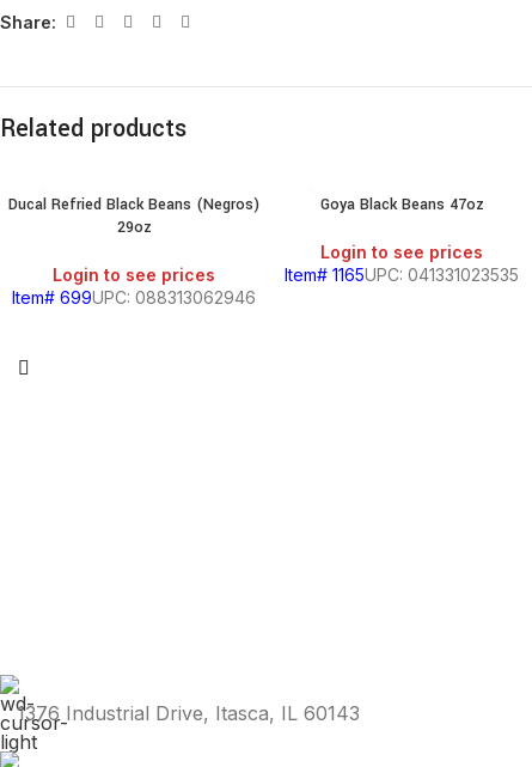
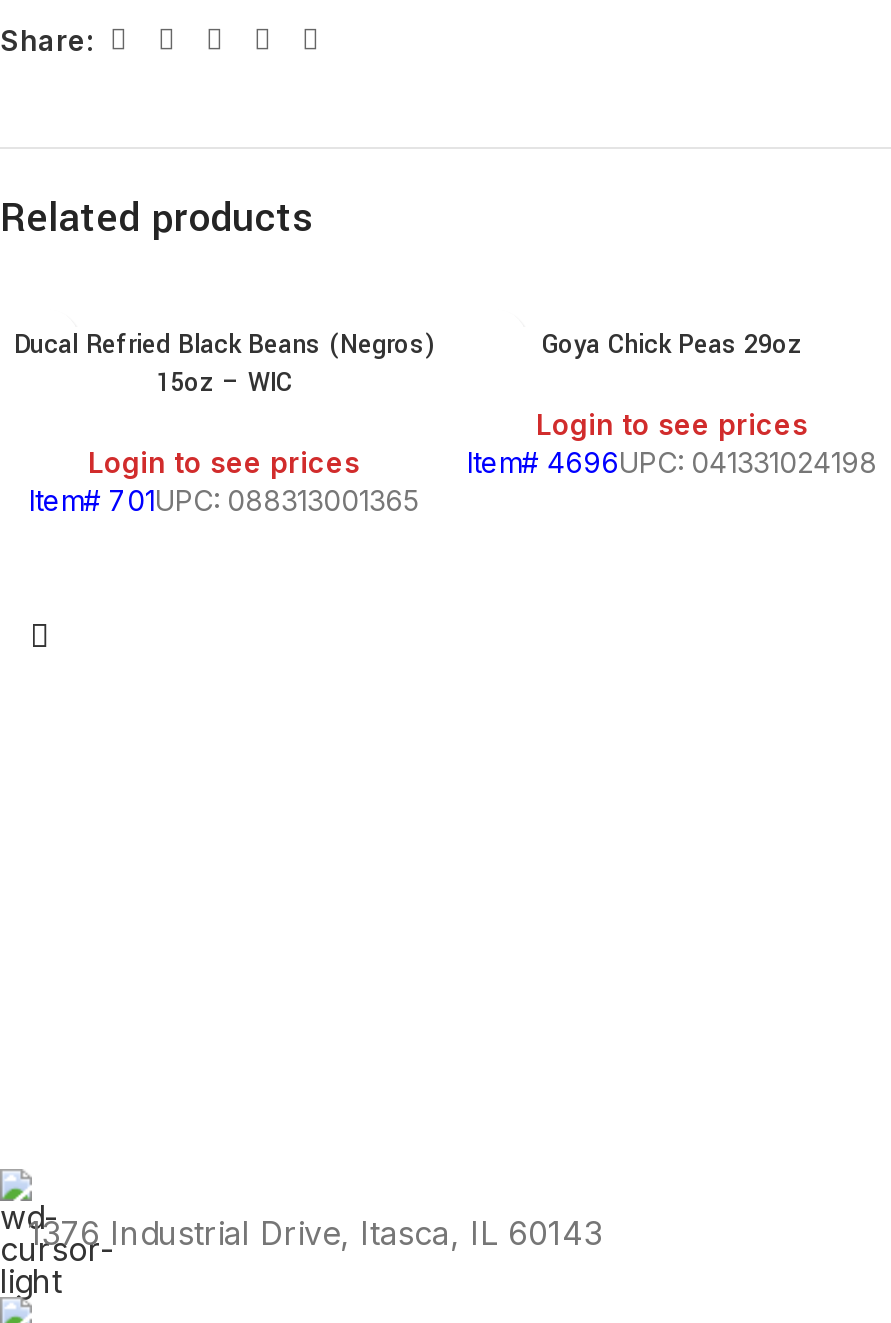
[320,194,484,215] Goya Black Beans 47oz -> [542,327,802,363] Goya Chick Peas 29oz
[117,217,151,238] 29oz -> [156,365,292,401] 15oz – WIC
[285,264,519,285] Item# 1165UPC: 041331023535 -> [467,445,877,479] Item# 4696UPC: 041331024198
[12,287,256,308] Item# 699UPC: 088313062946 -> [29,483,419,517] Item# 701UPC: 088313001365

